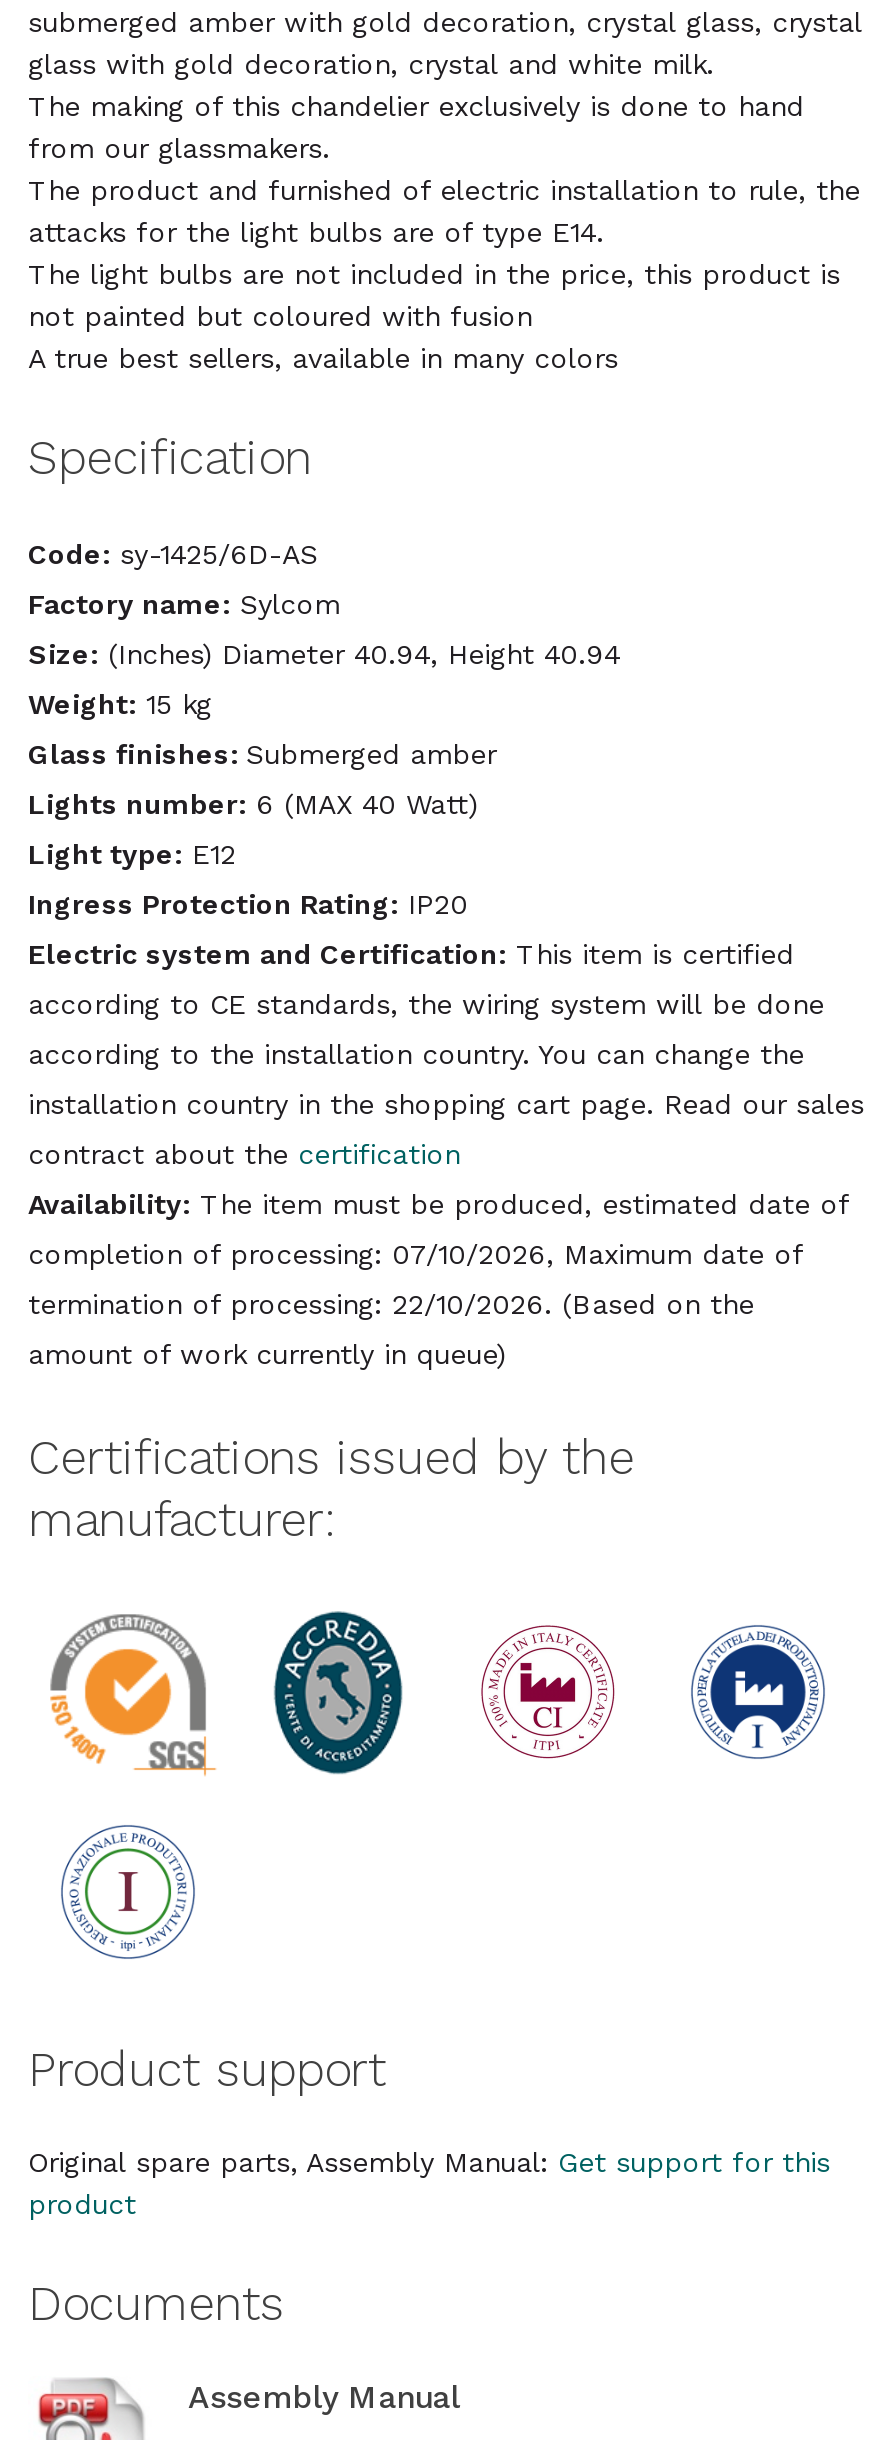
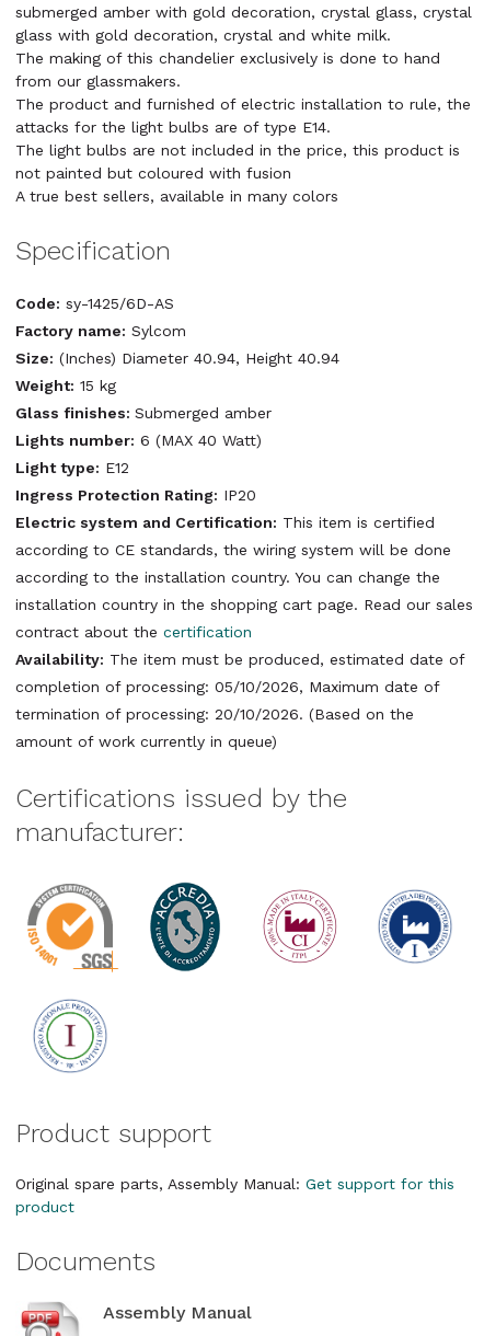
[28,1238,802,1270] completion of processing: 07/10/2026, Maximum date of -> [15,678,439,695] completion of processing: 05/10/2026, Maximum date of
[28,1288,754,1320] termination of processing: 22/10/2026. (Based on the -> [15,705,414,723] termination of processing: 20/10/2026. (Based on the

